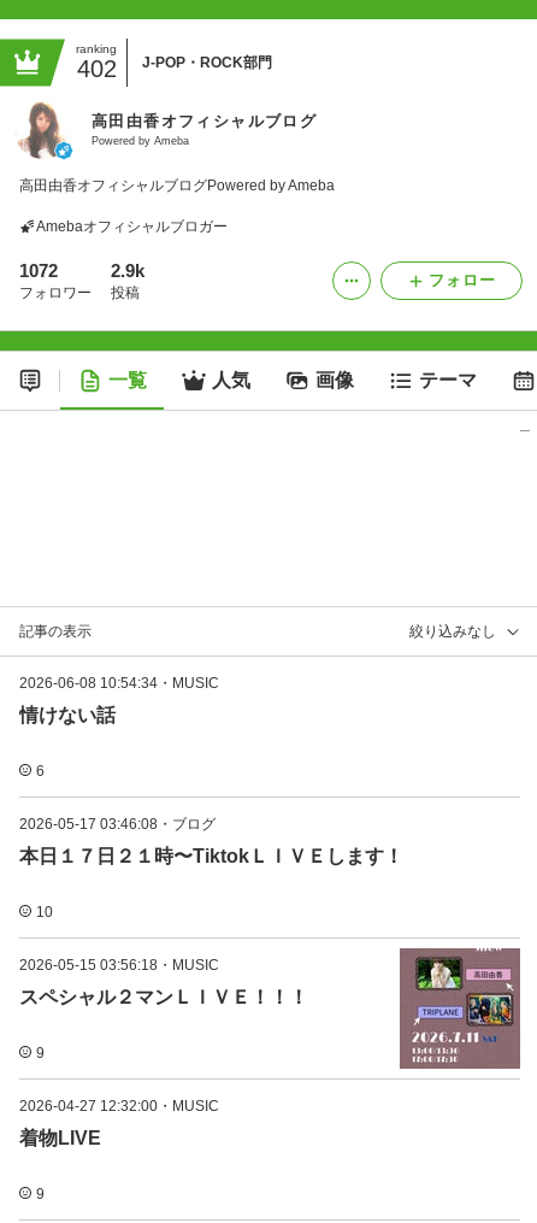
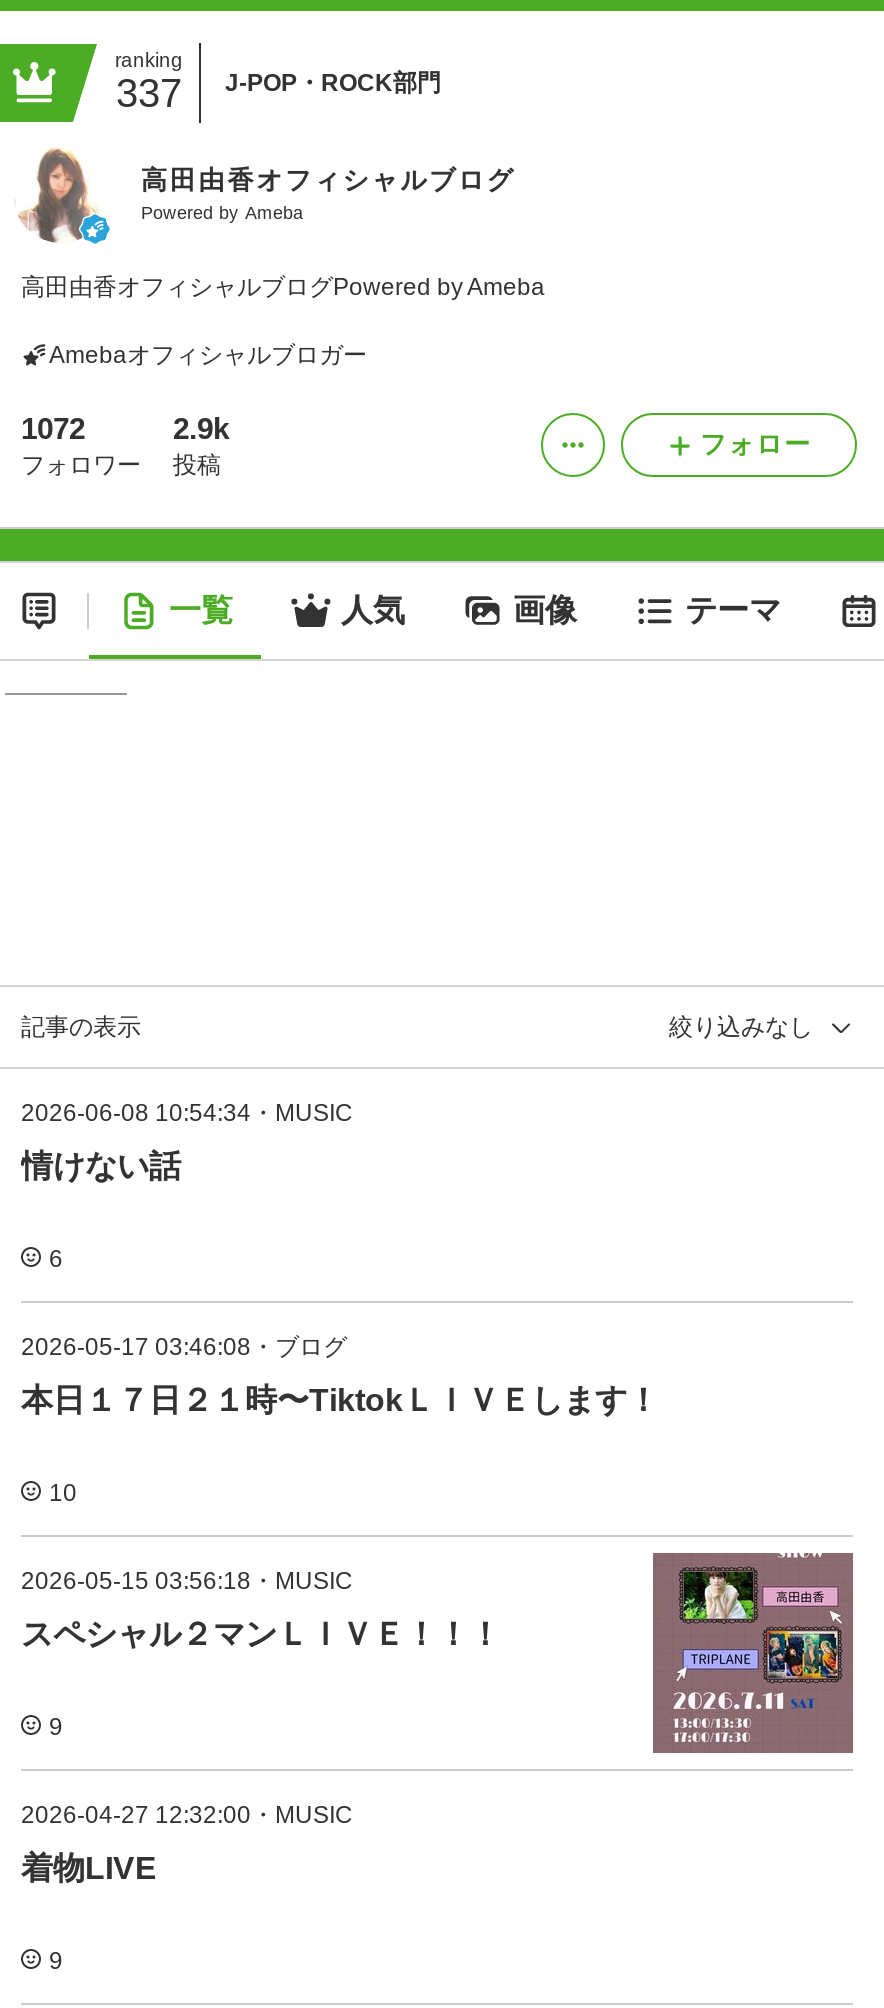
[76,54,272,82] 402 J-POP・ROCK部門 -> [116,68,441,115] 337 J-POP・ROCK部門

